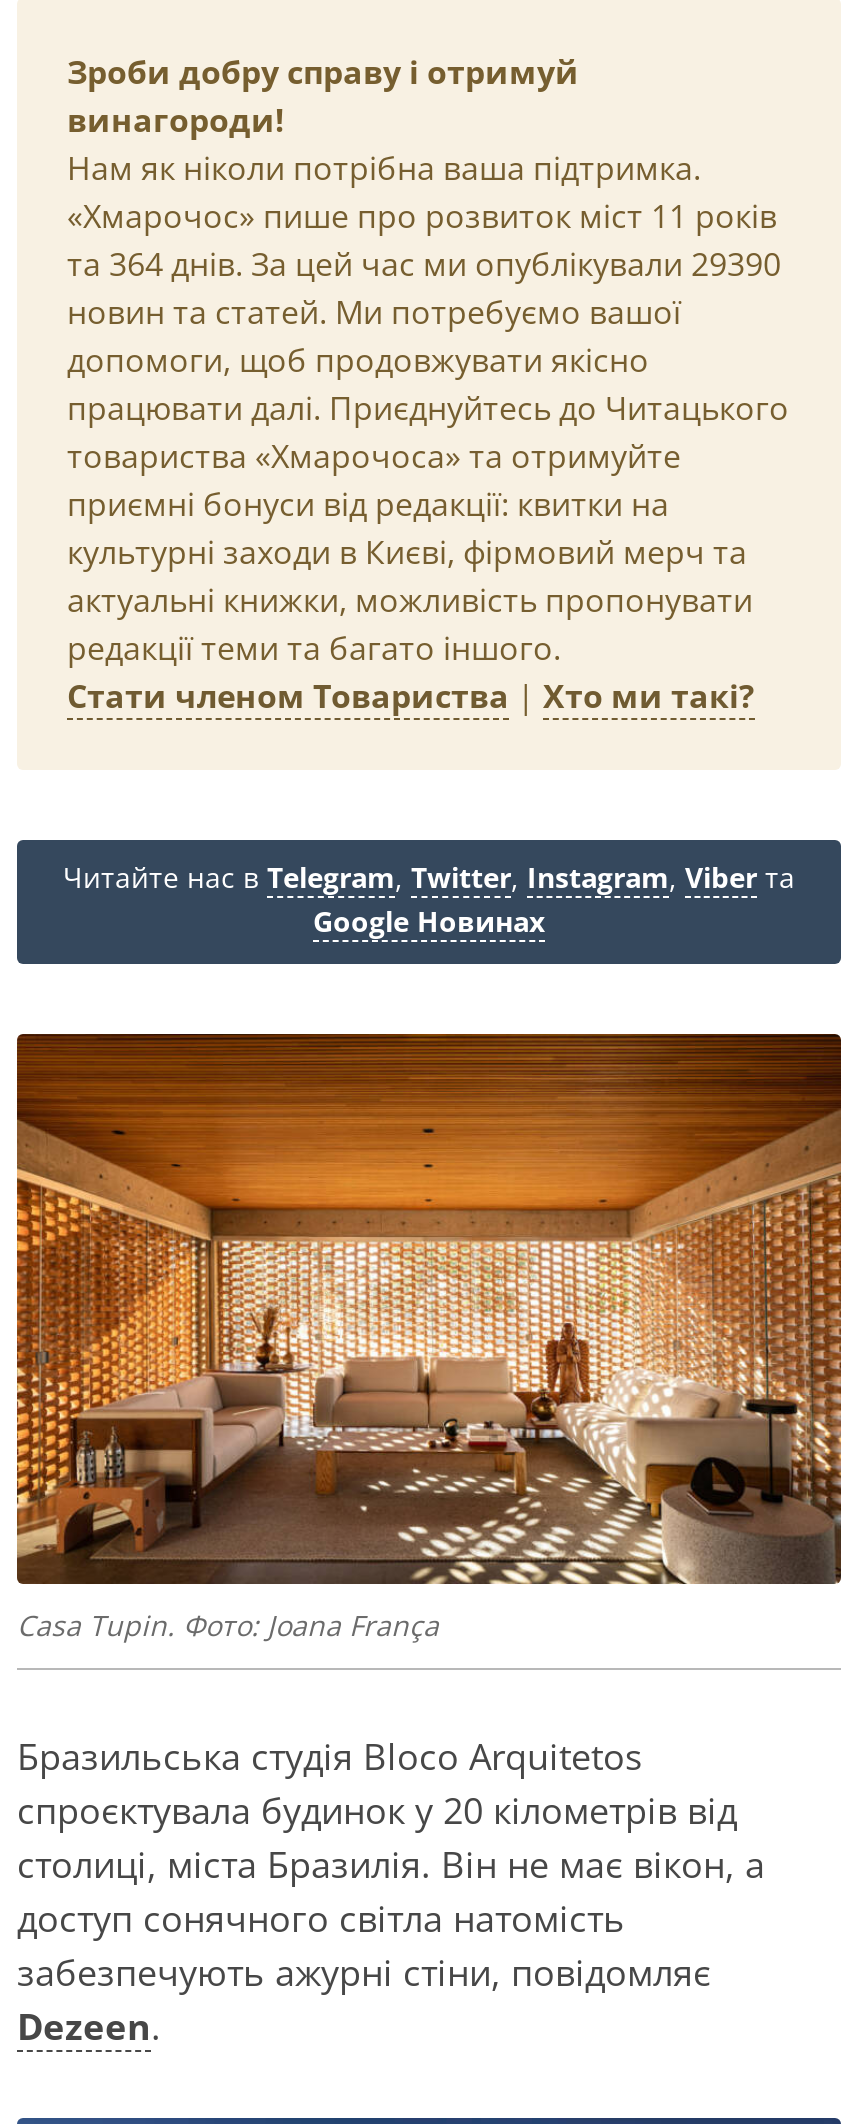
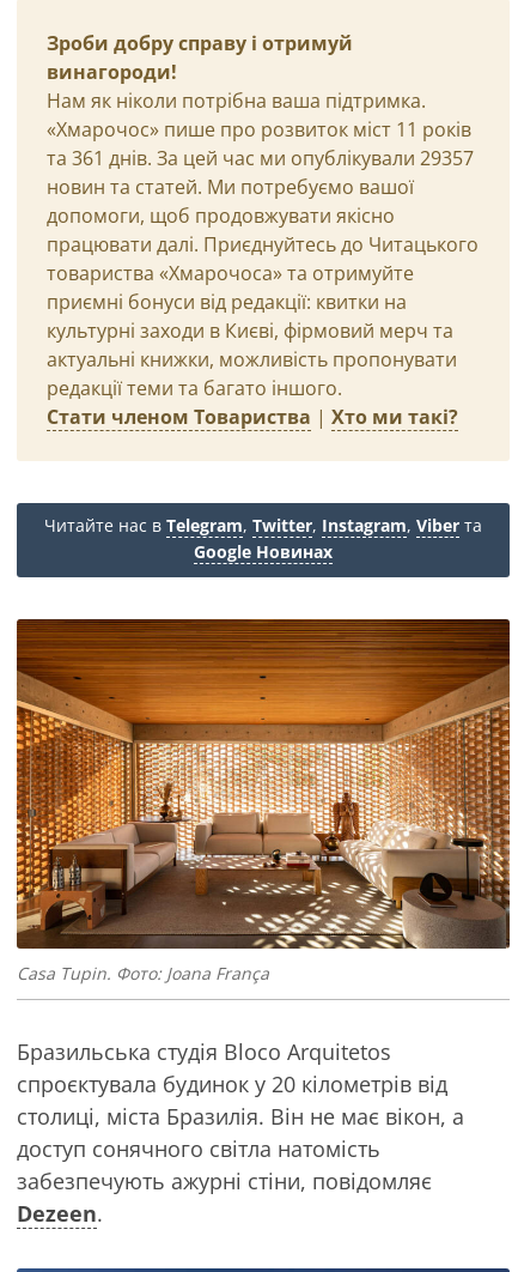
[67,242,781,286] та 364 днів. За цей час ми опублікували 29390 -> [47,145,474,171] та 361 днів. За цей час ми опублікували 29357

